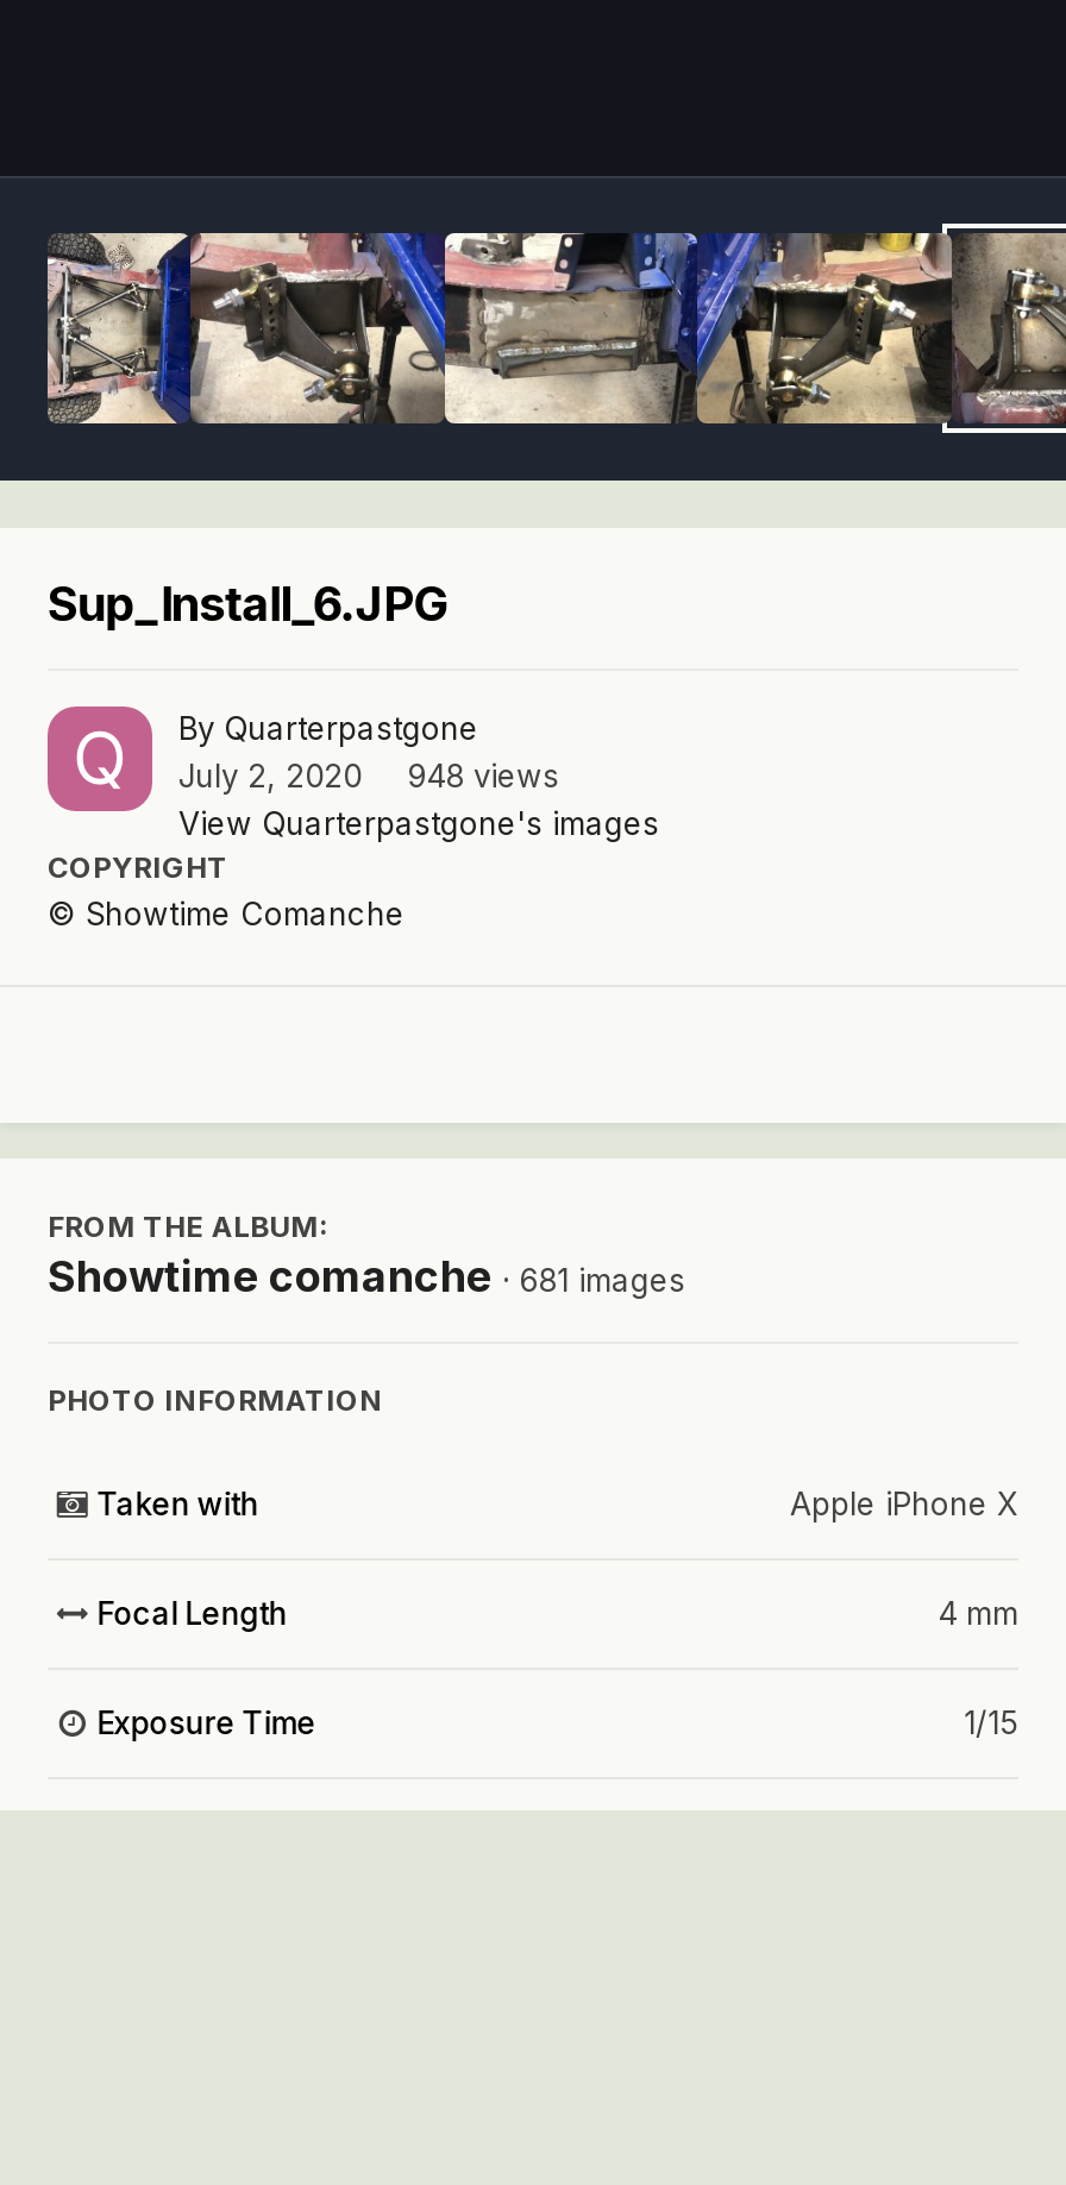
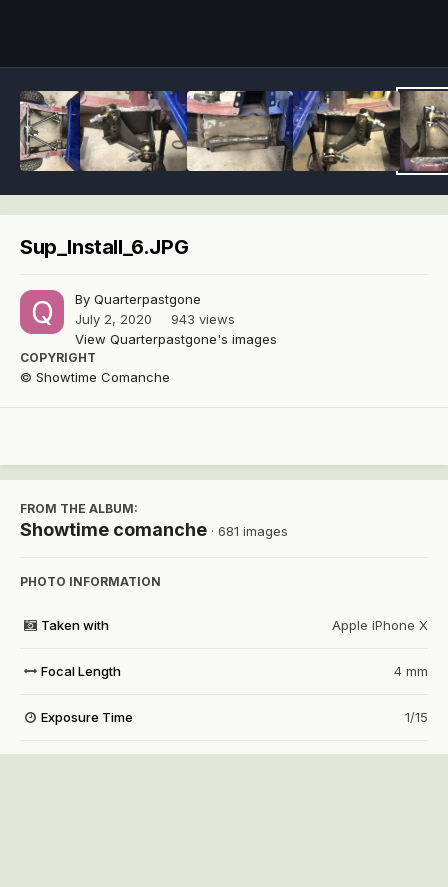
[178,757,559,795] July 2, 2020 948 views -> [75,311,235,327] July 2, 2020 943 views

